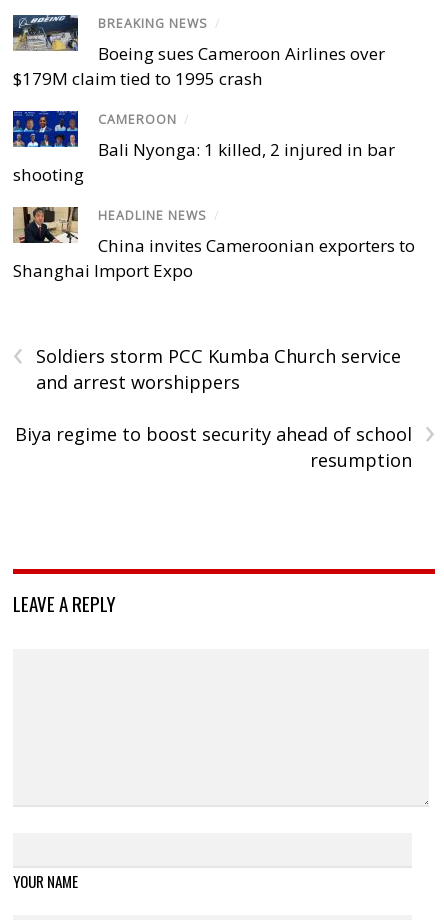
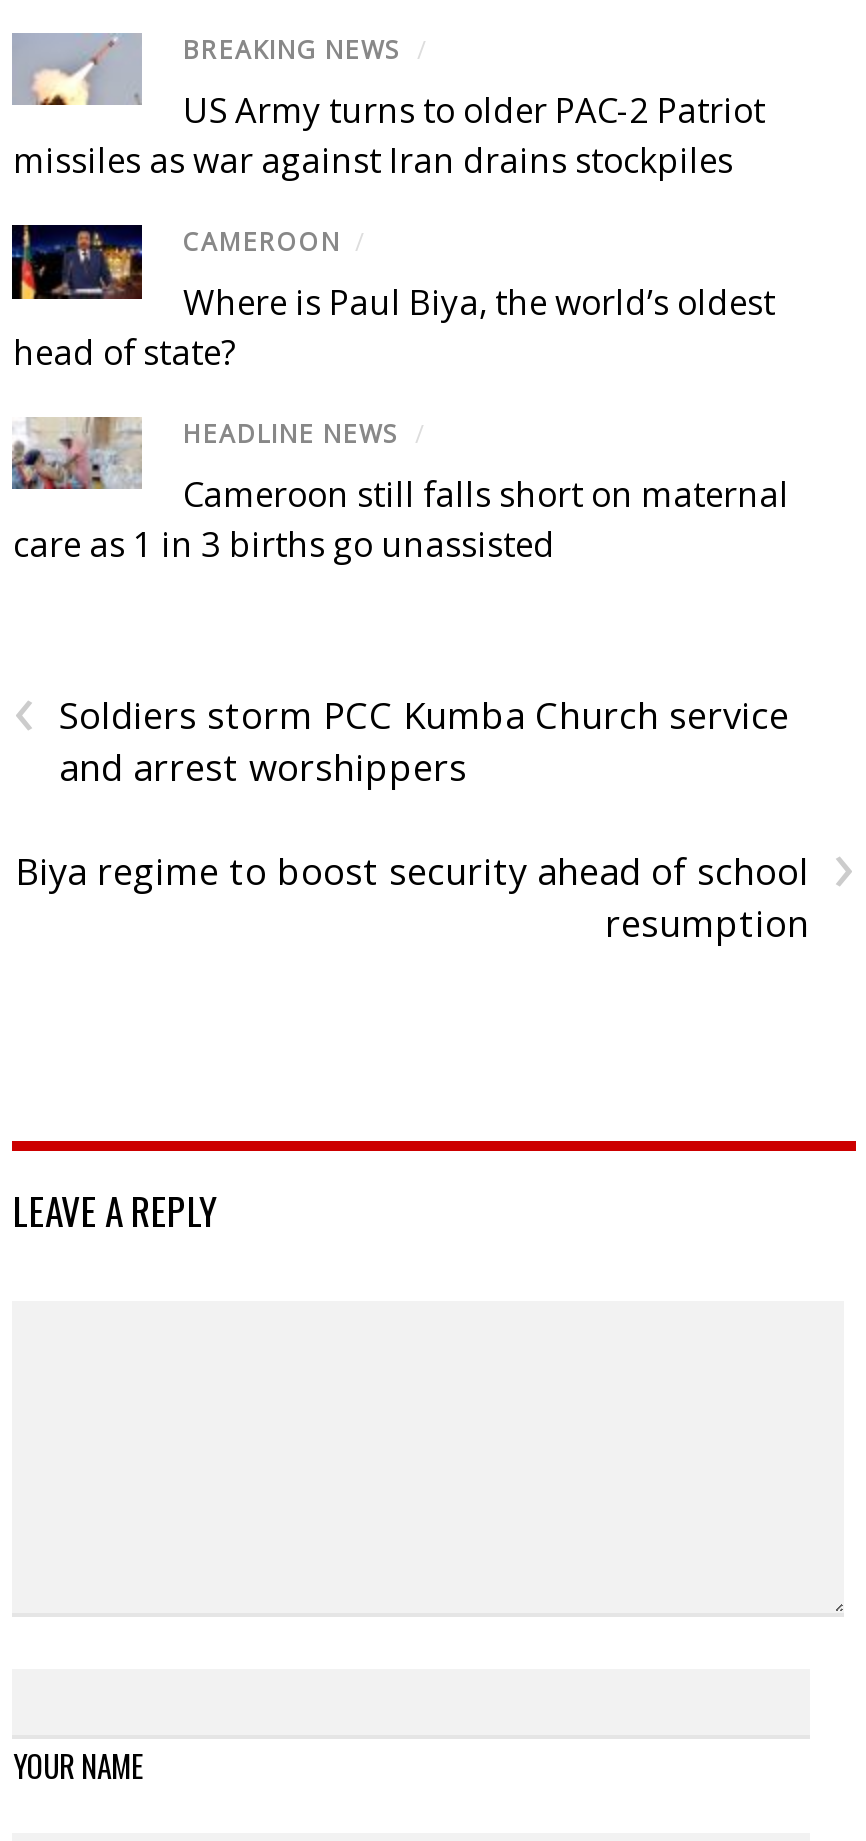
[13,15,385,90] [image] | Boeing sues Cameroon Airlines over | $179M claim tied to 1995 crash -> [12,35,765,183] [image] | US Army turns to older PAC-2 Patriot | missiles as war against Iran drains stockpiles
[12,110,395,186] [image] | Bali Nyonga: 1 killed, 2 injured in bar | shooting -> [10,223,775,375] [image] | Where is Paul Biya, the world’s oldest | head of state?
[12,206,415,282] [image] | China invites Cameroonian exporters to | Shanghai Import Expo -> [10,417,789,567] [image] | Cameroon still falls short on maternal | care as 1 in 3 births go unassisted

